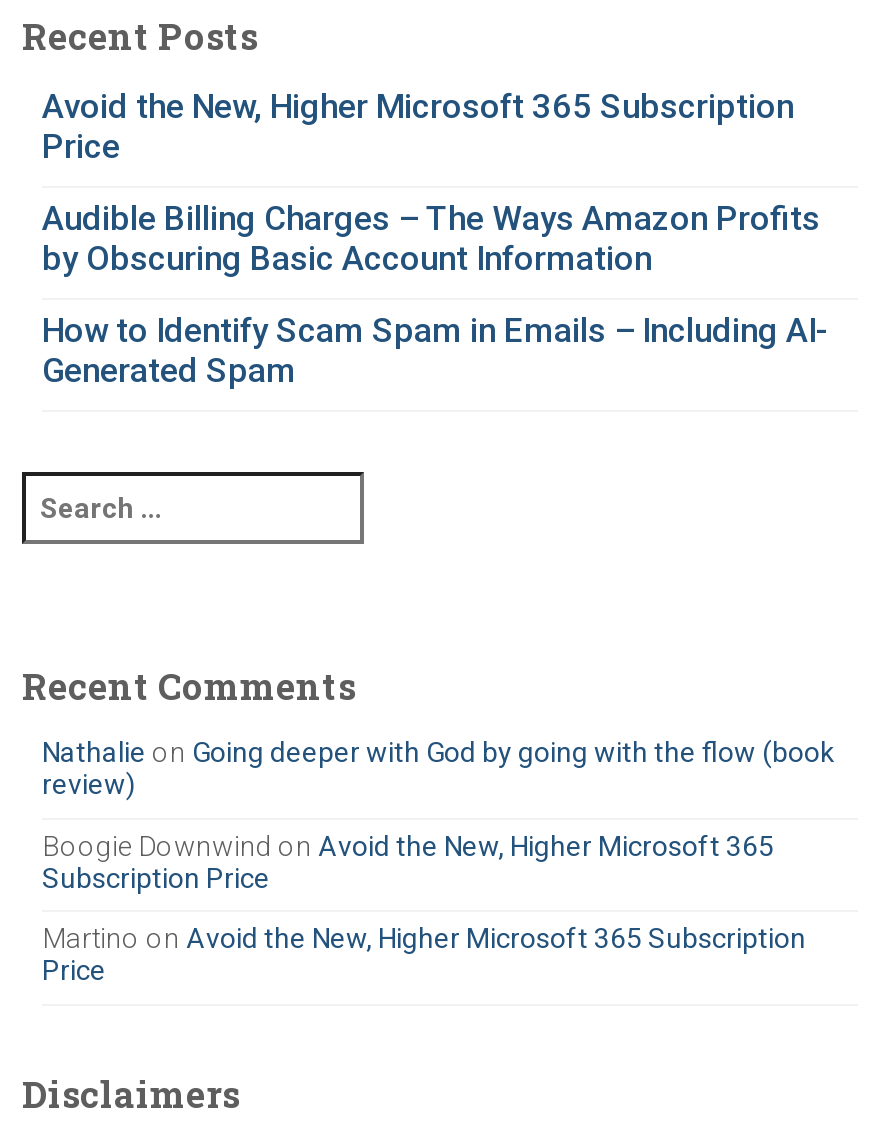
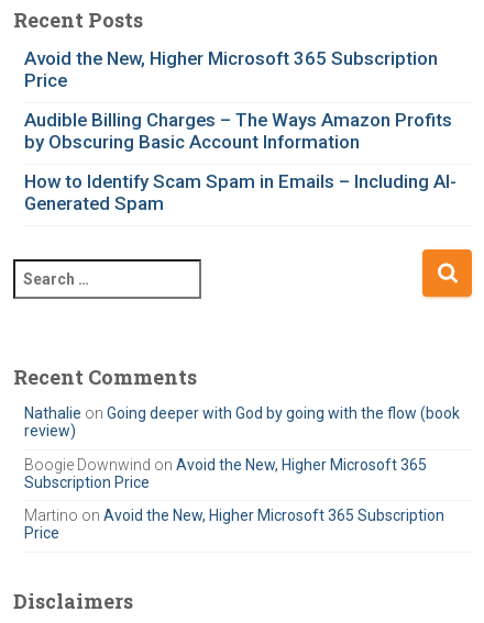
none -> [420,248,474,300] [image]

